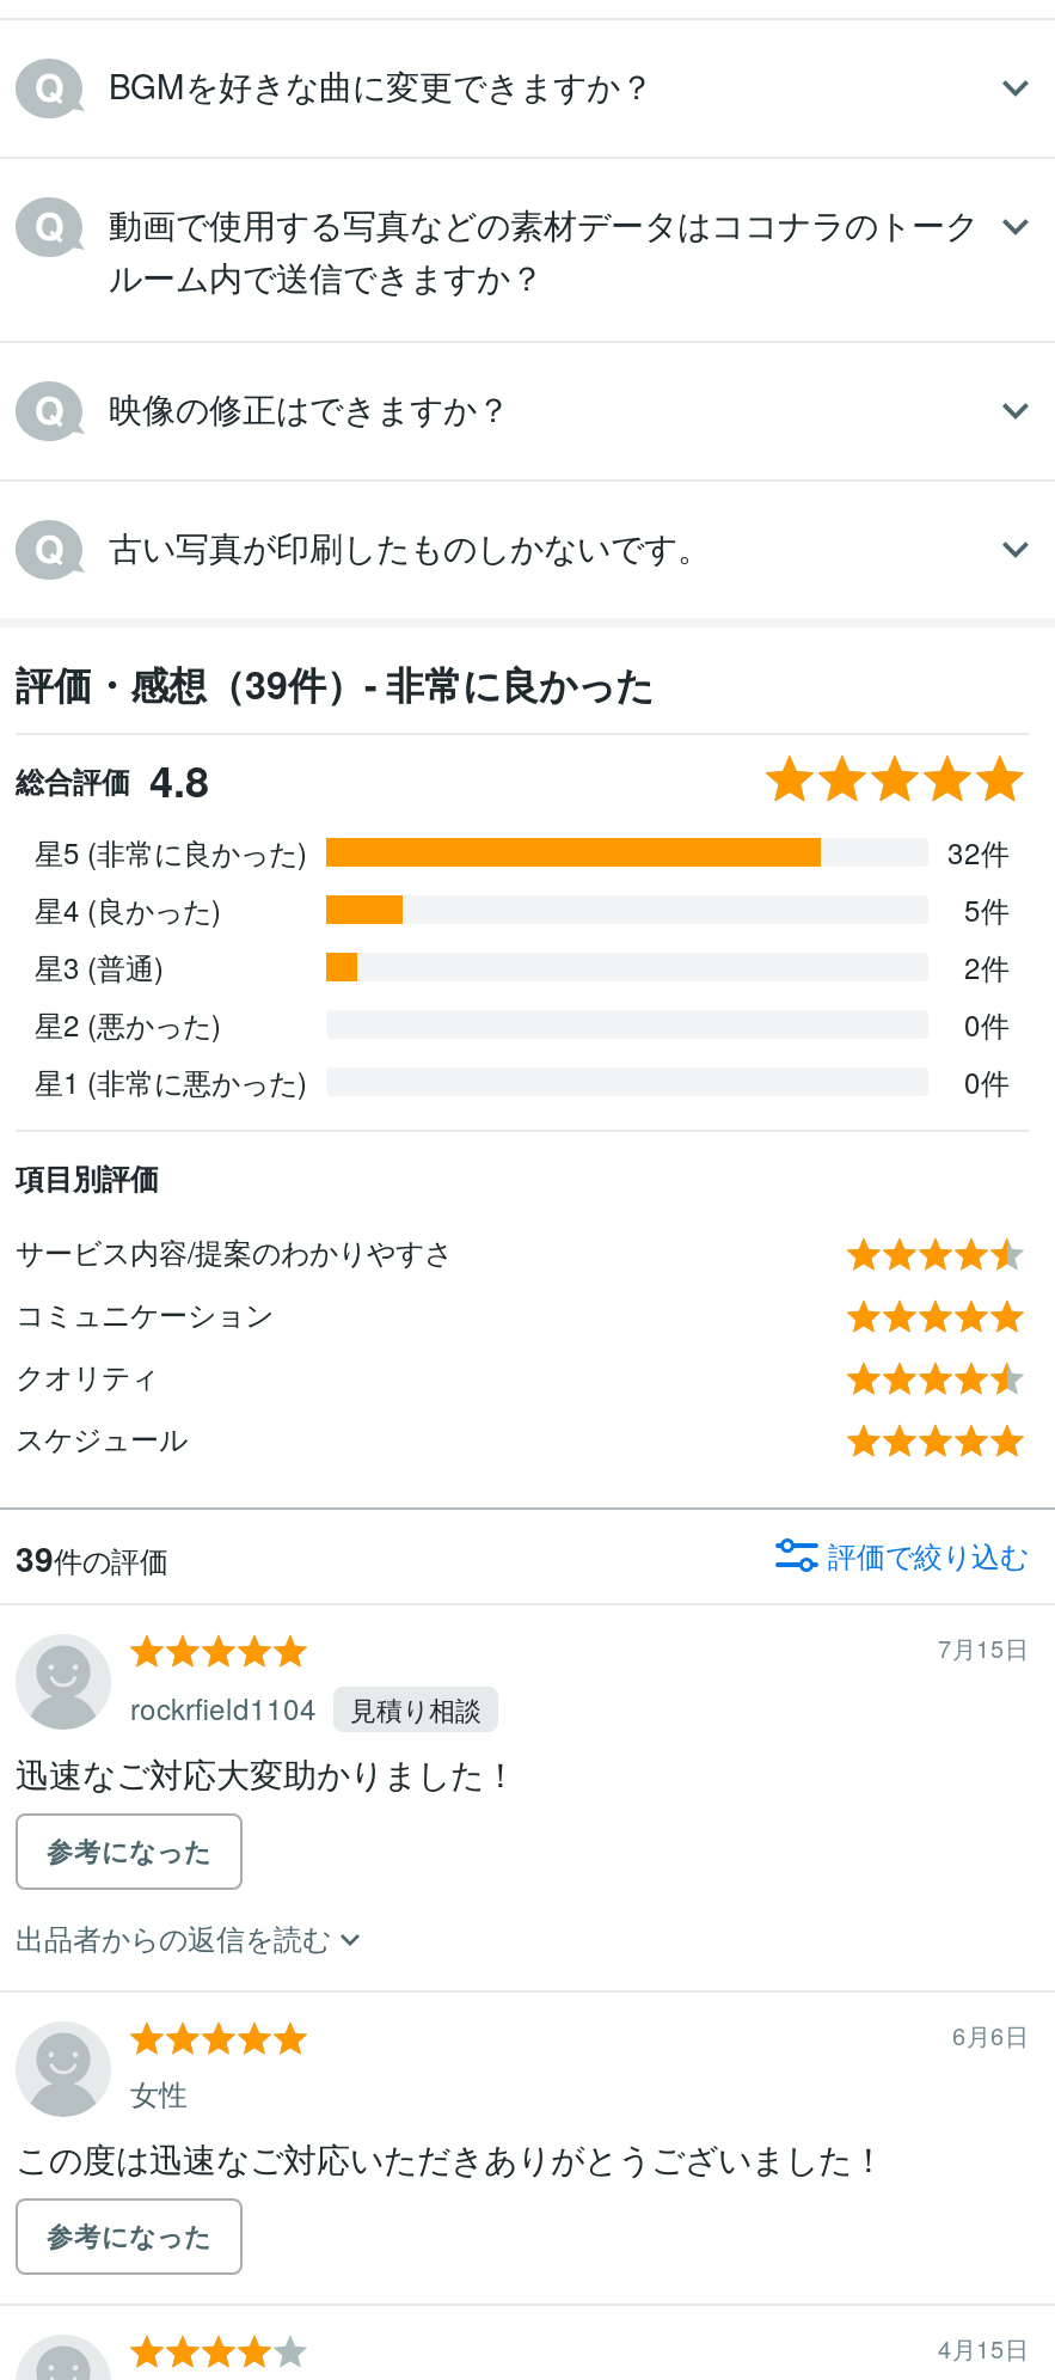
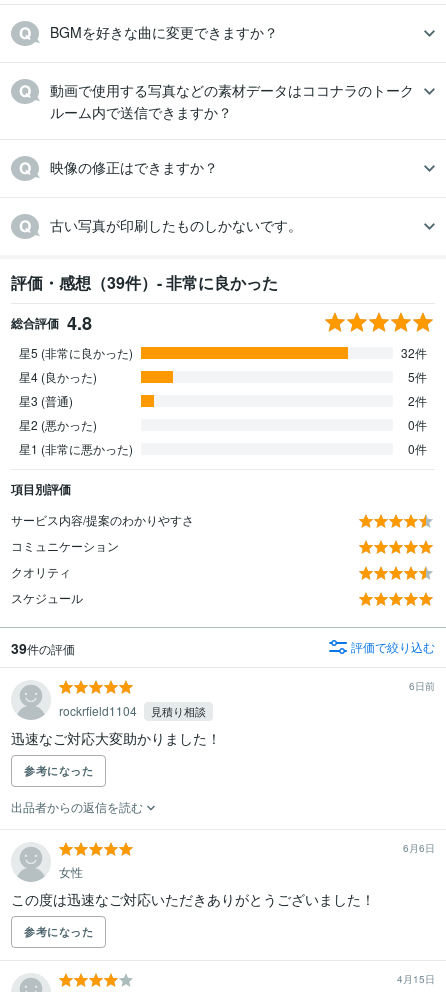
[938,1632,1029,1665] 7月15日 -> [409,679,435,693] 6日前

